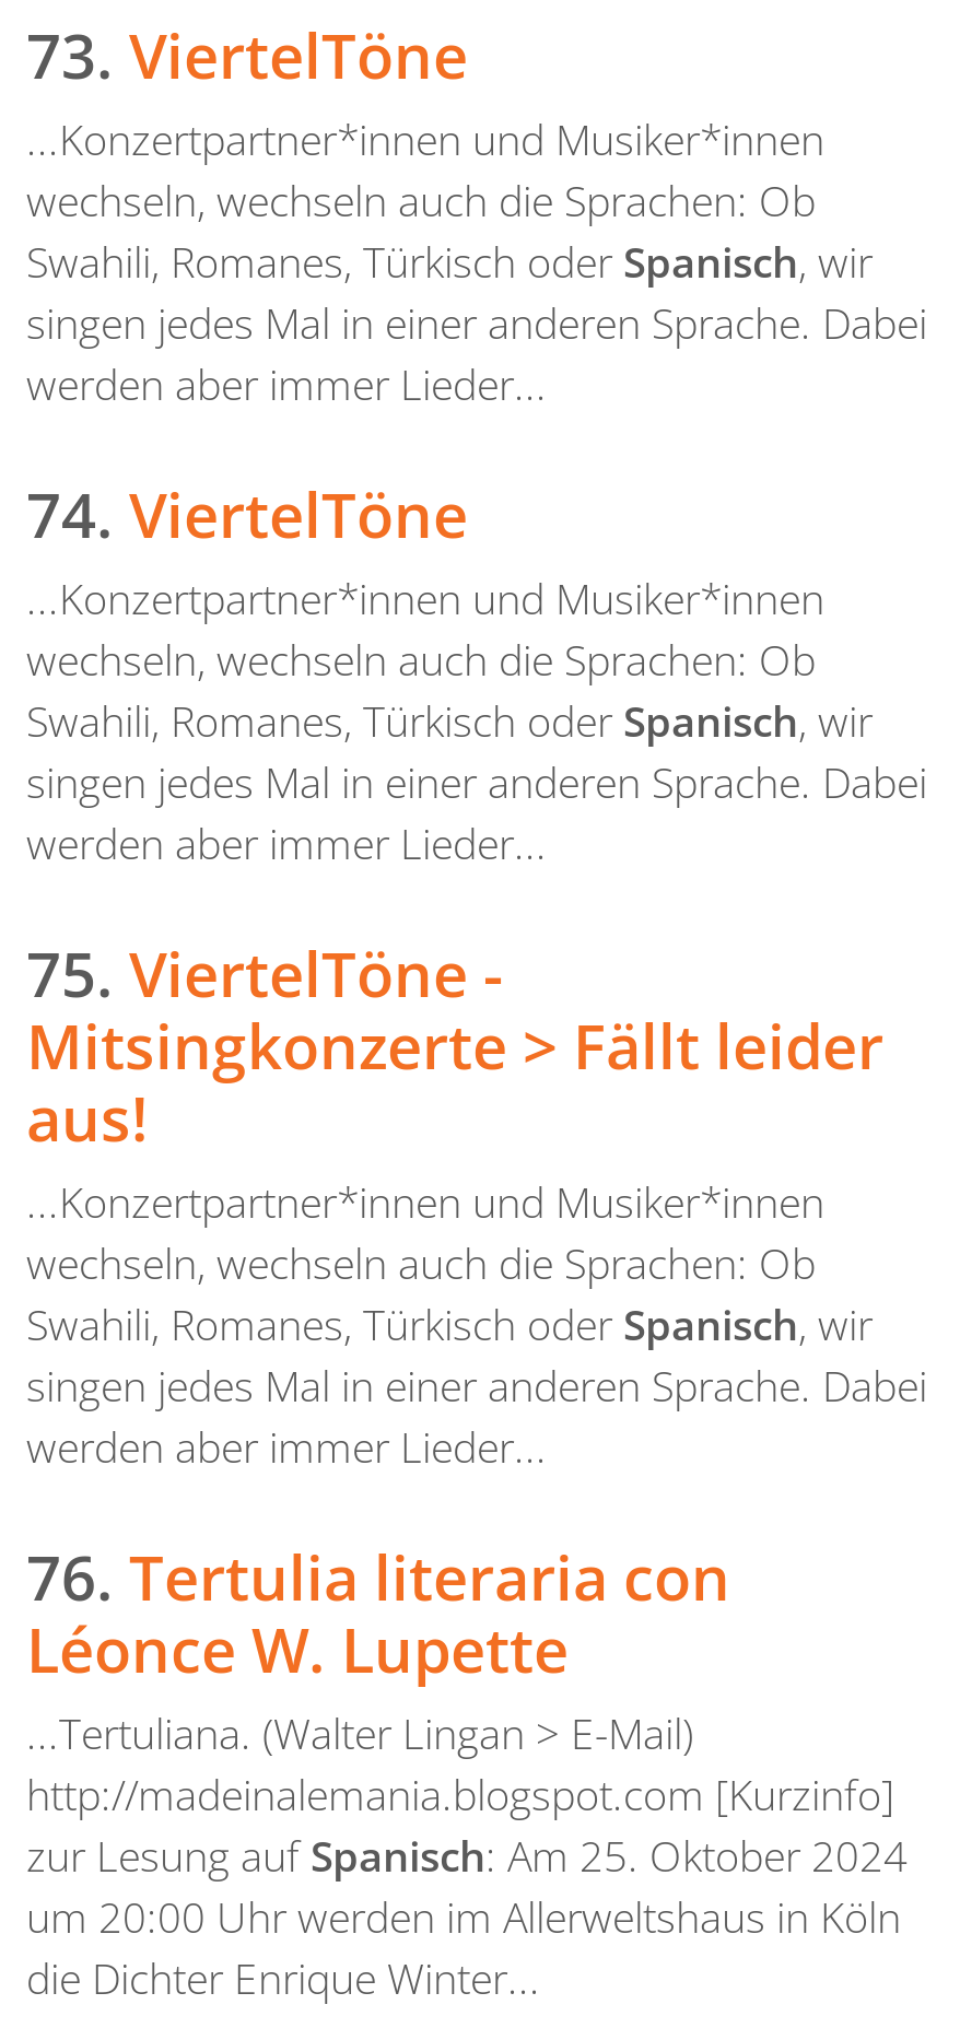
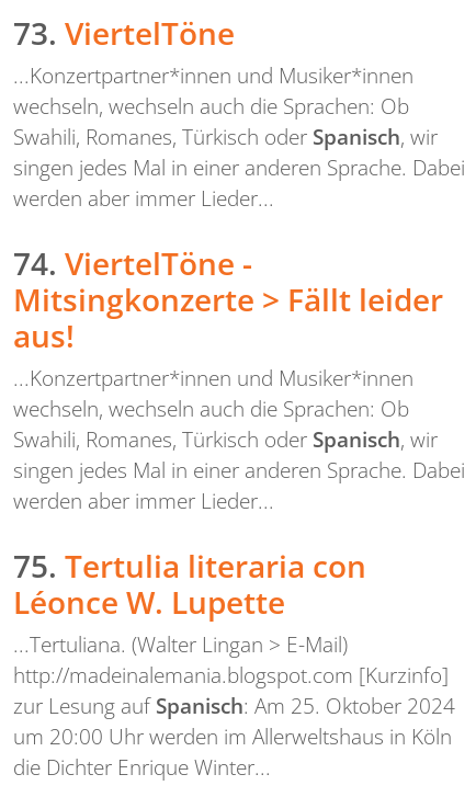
[26,472,927,1014] 74. ViertelTöne | ...Konzertpartner*innen und Musiker*innen | wechseln, wechseln auch die Sprachen: Ob | Swahili, Romanes, Türkisch oder Spanisch, wir | singen jedes Mal in einer anderen Sprache. Dabei | werden aber immer Lieder... | 75. ViertelTöne - -> [13,242,252,284] 74. ViertelTöne -
[26,1534,730,1617] 76. Tertulia literaria con -> [13,545,366,586] 75. Tertulia literaria con

